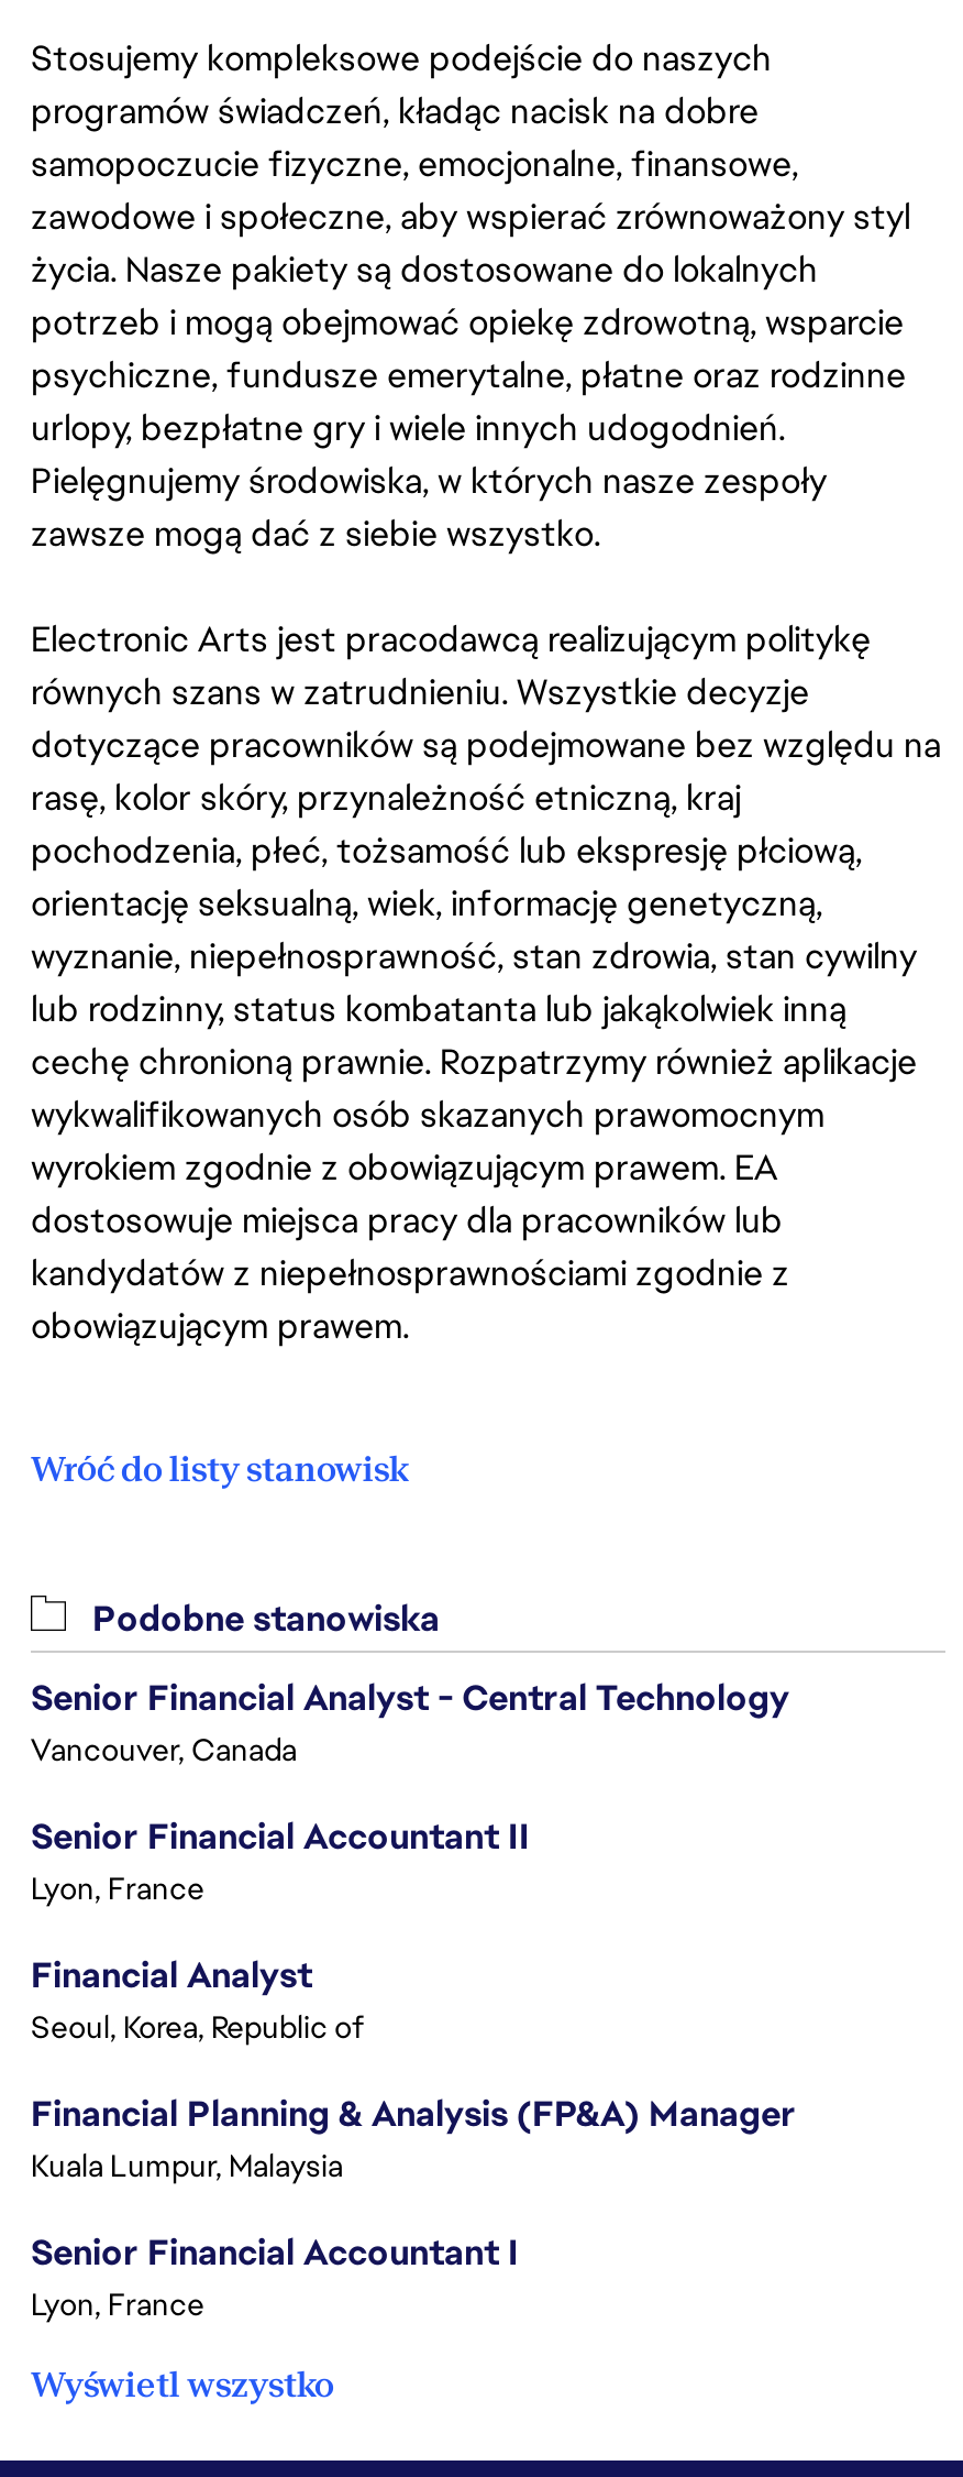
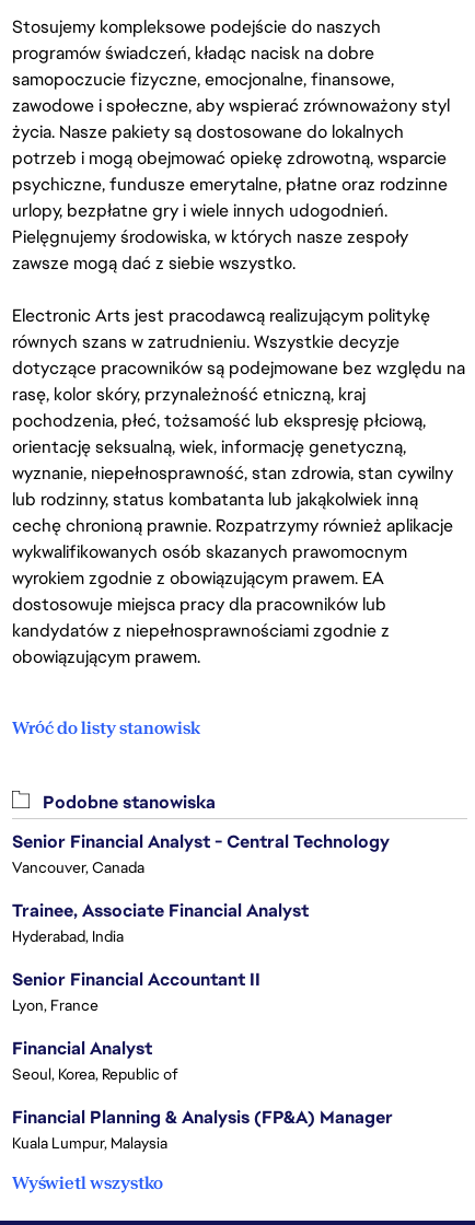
none -> [12,899,309,946] Trainee, Associate Financial Analyst | Hyderabad, India
moved [31,1813,796,2185] -> [12,968,393,1152]: Senior Financial Accountant II | Lyon, France | Financial Analyst | Seoul, Korea, Republic of | Financial Planning & Analysis (FP&A) Manager | Kuala Lumpur, Malaysia
[31,2229,519,2323] Senior Financial Accountant I | Lyon, France -> none

